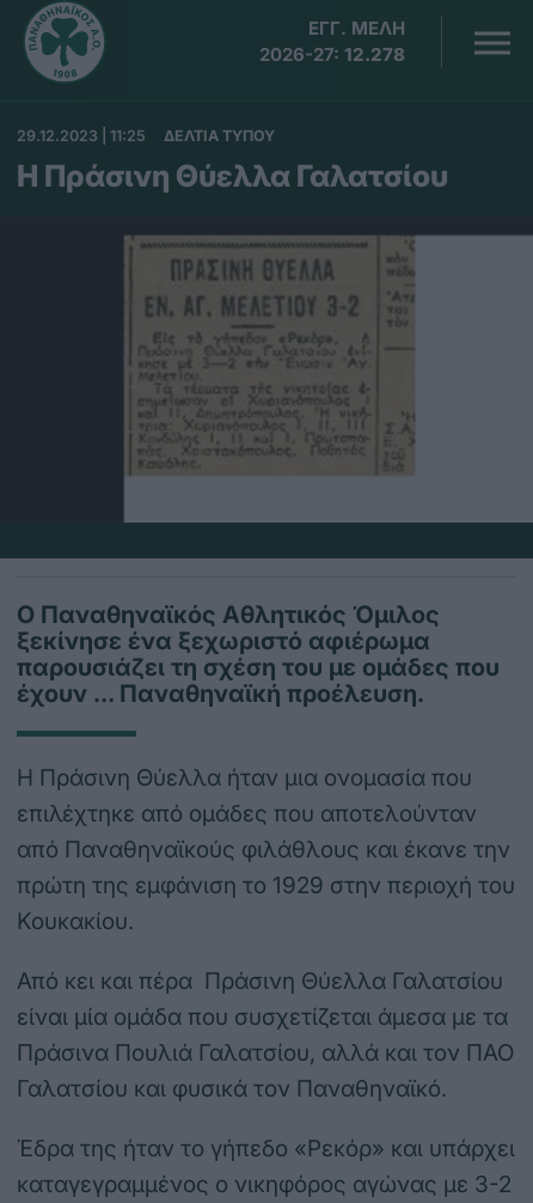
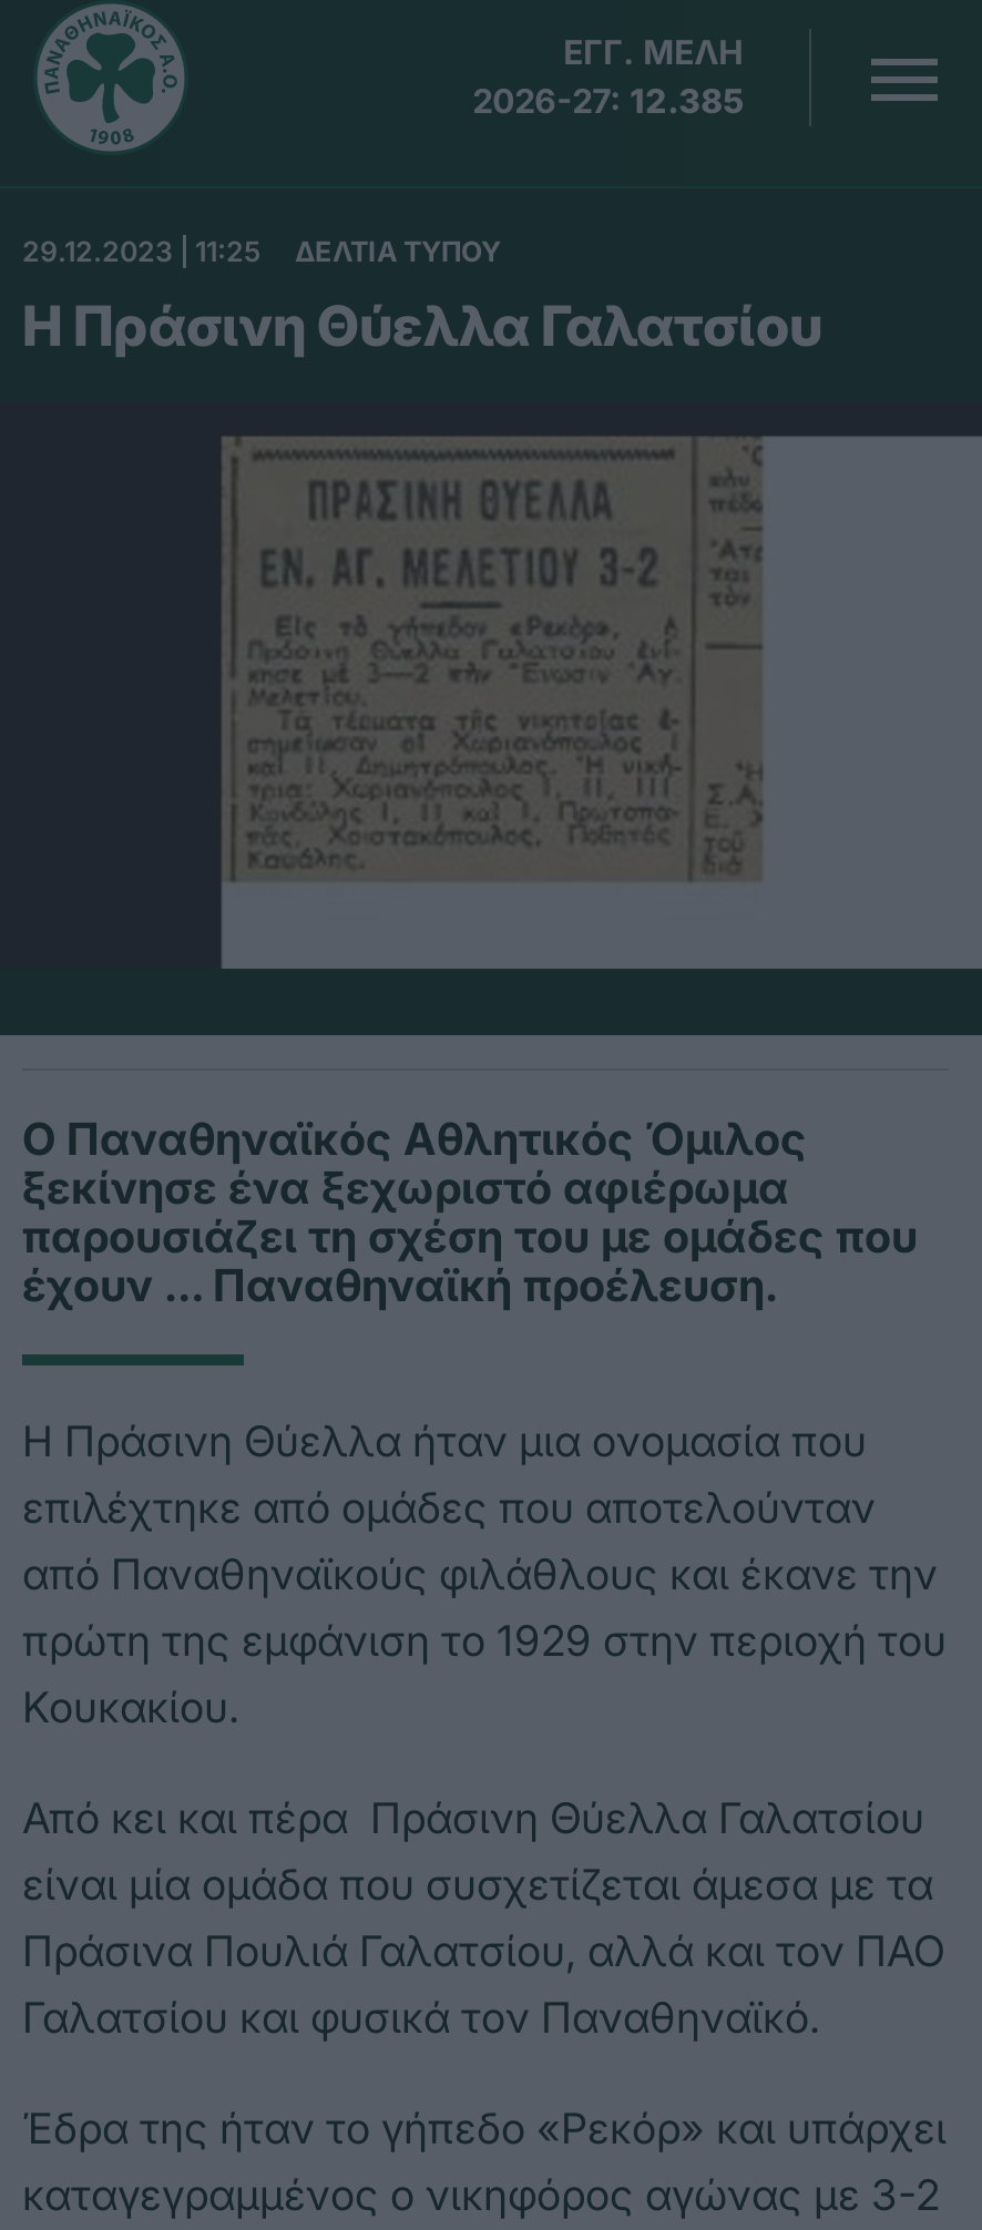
[259,43,405,66] 2026-27: 12.278 -> [472,80,743,122] 2026-27: 12.385

